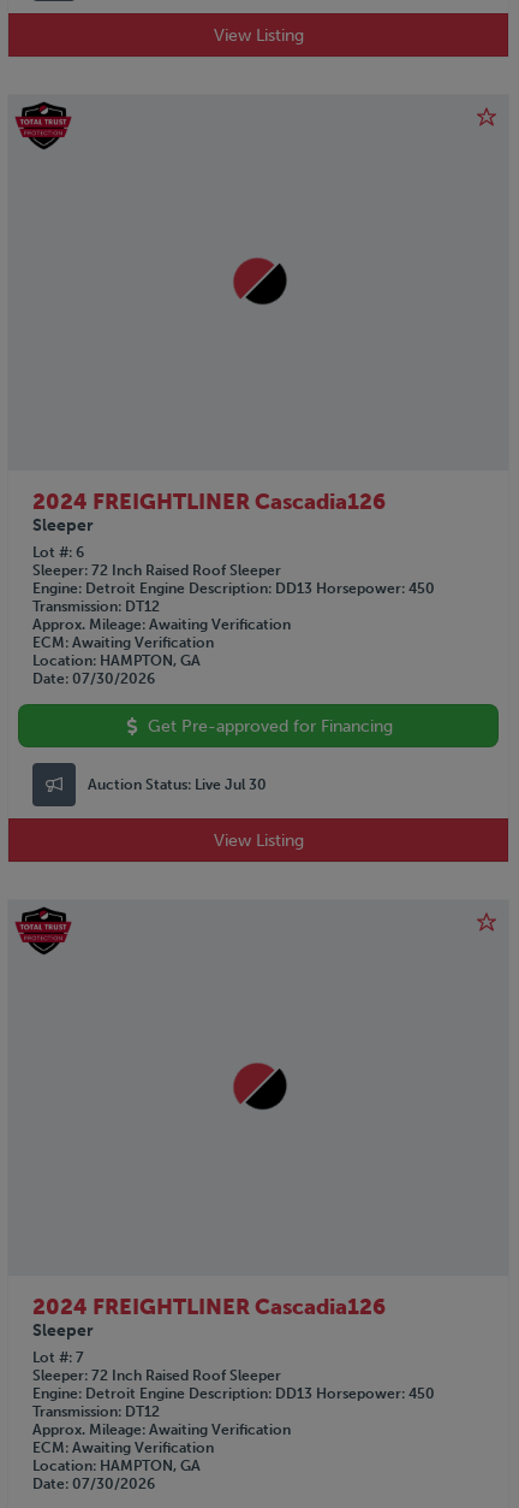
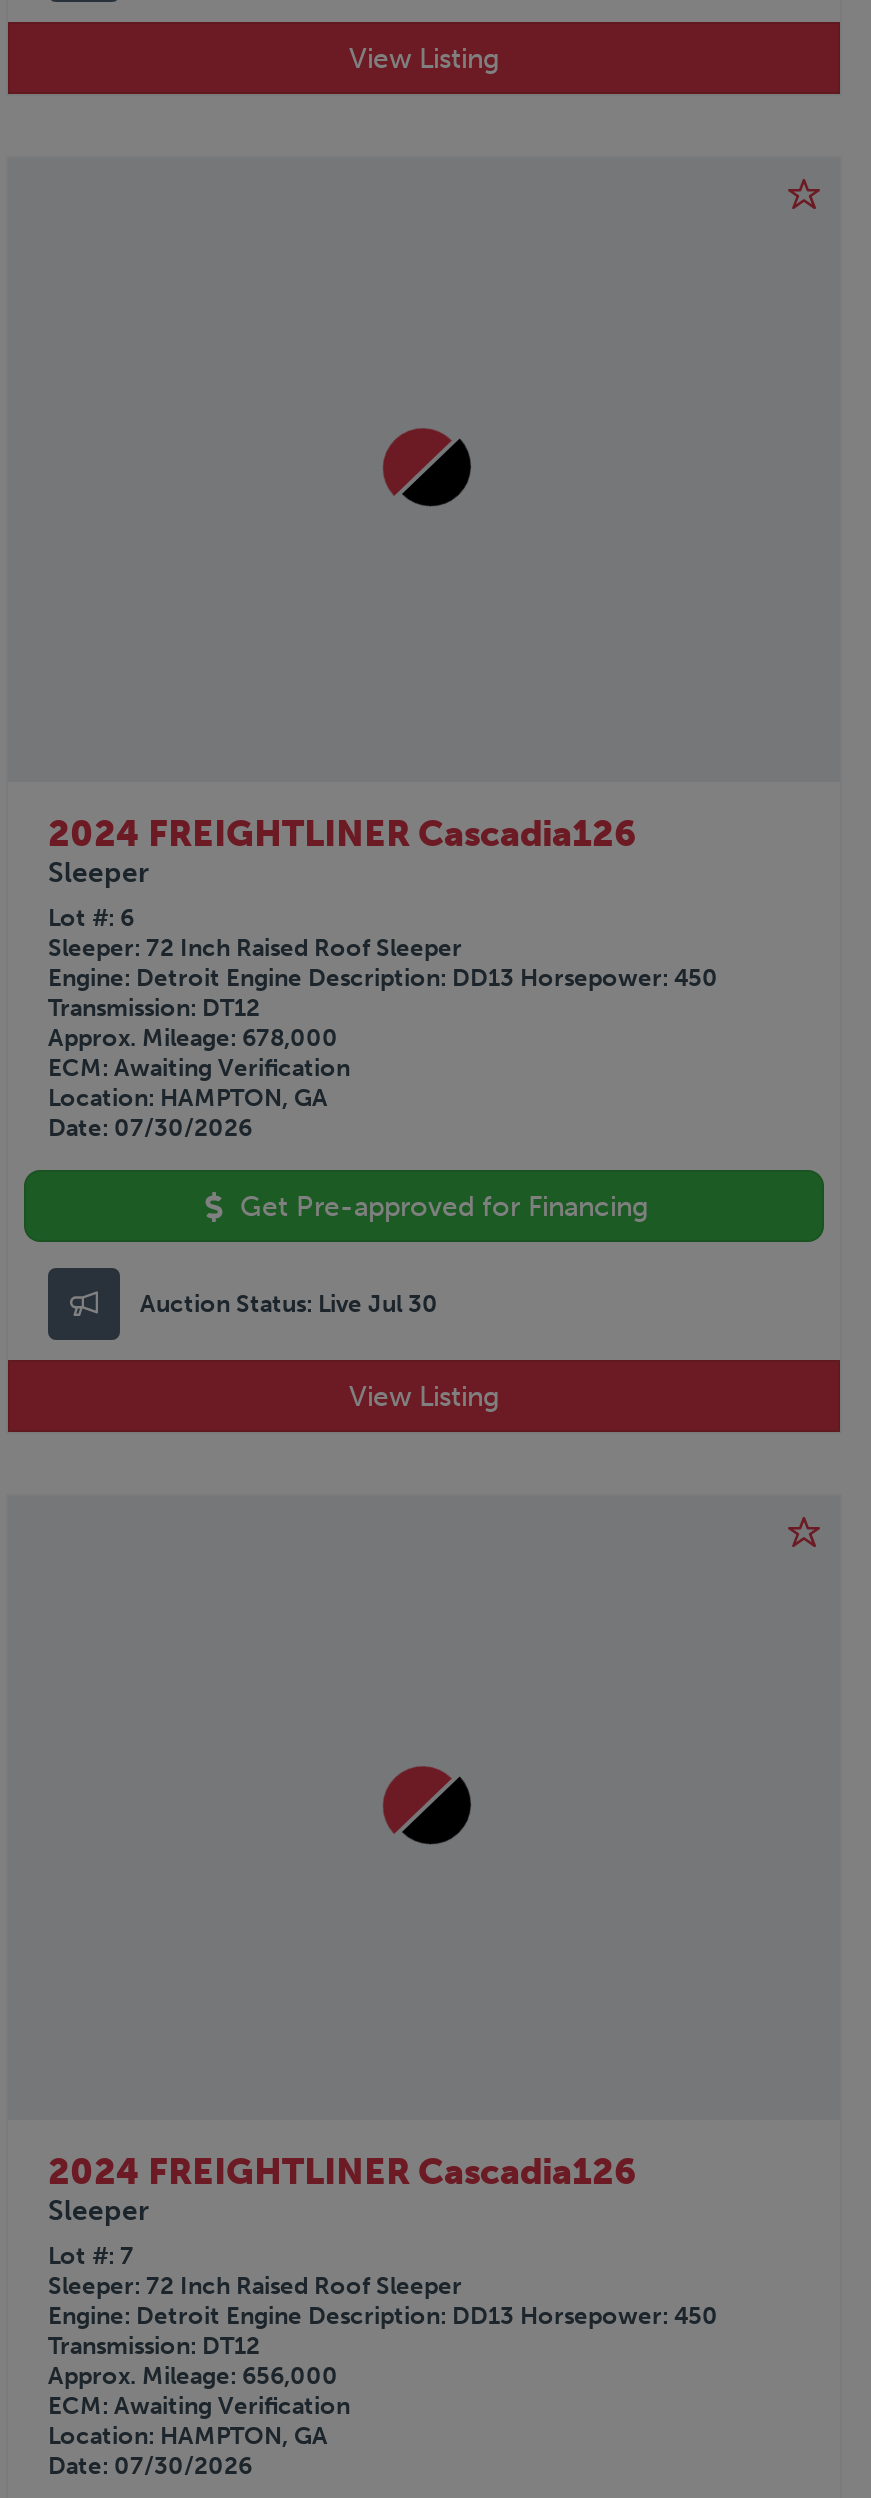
[14,101,72,150] [image] -> none
[32,616,291,633] Approx. Mileage Awaiting Verification -> [48,1024,338,1052] Approx. Mileage 678,000
[14,906,72,956] [image] -> none
[32,1422,291,1438] Approx. Mileage Awaiting Verification -> [48,2362,338,2390] Approx. Mileage 656,000

